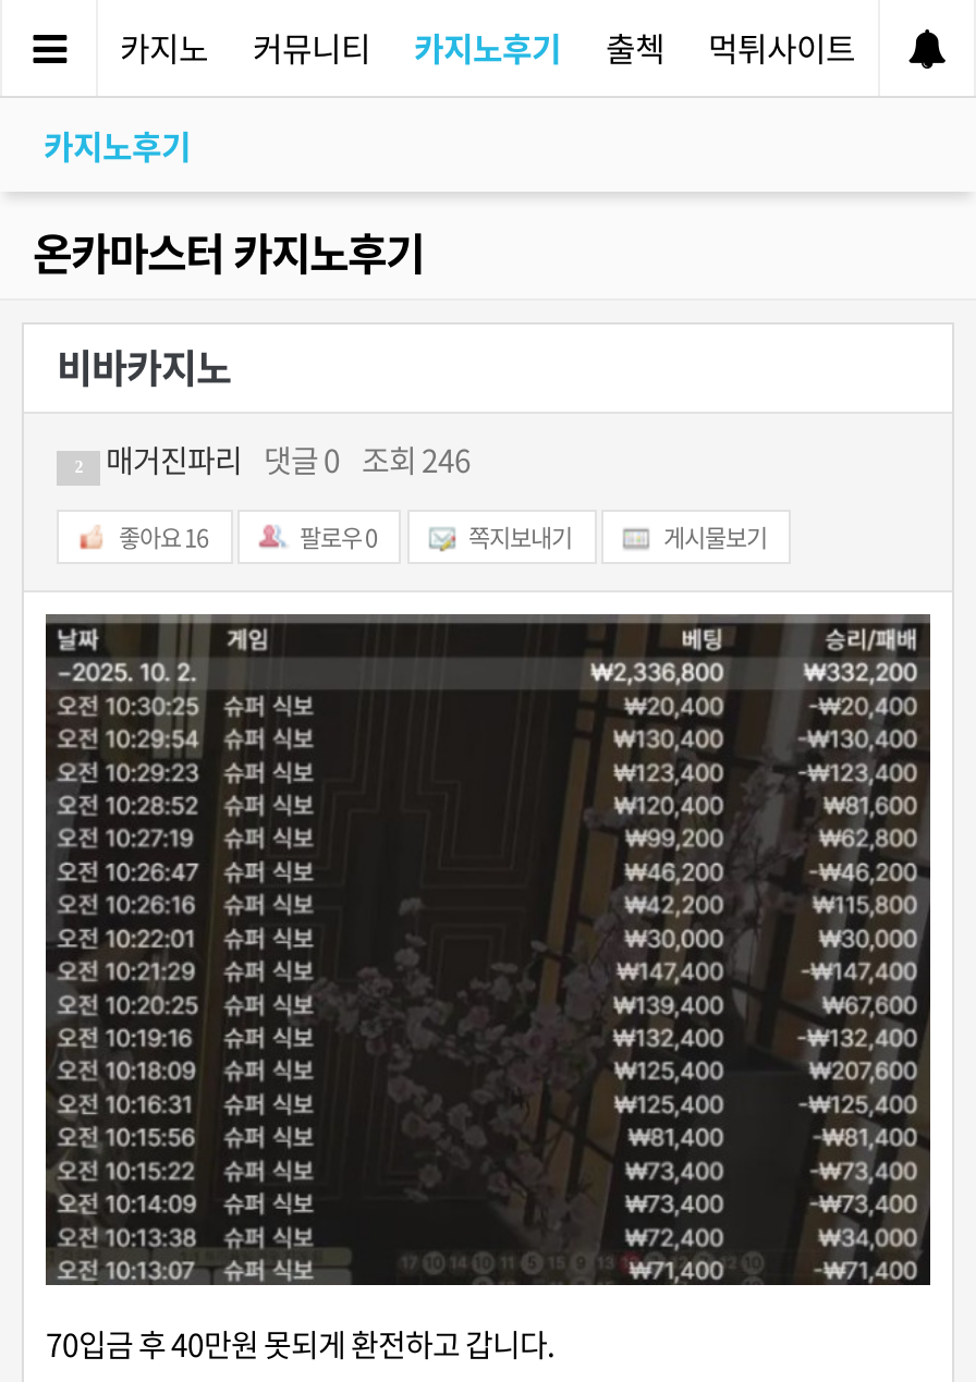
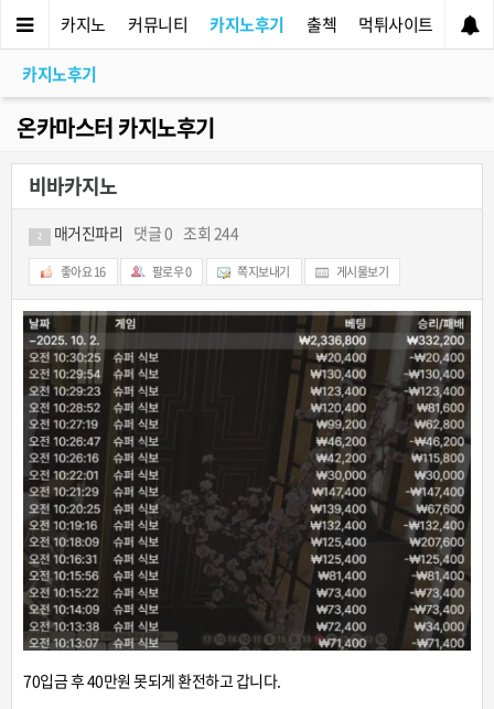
[100,438,471,481] 매거진파리 댓글 0 조회 246 -> [51,222,238,244] 매거진파리 댓글 0 조회 244

